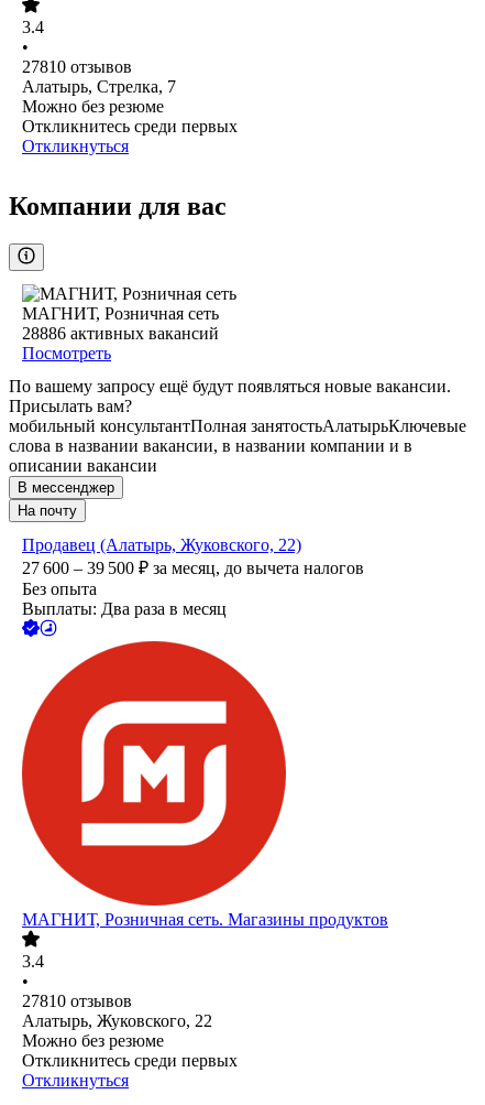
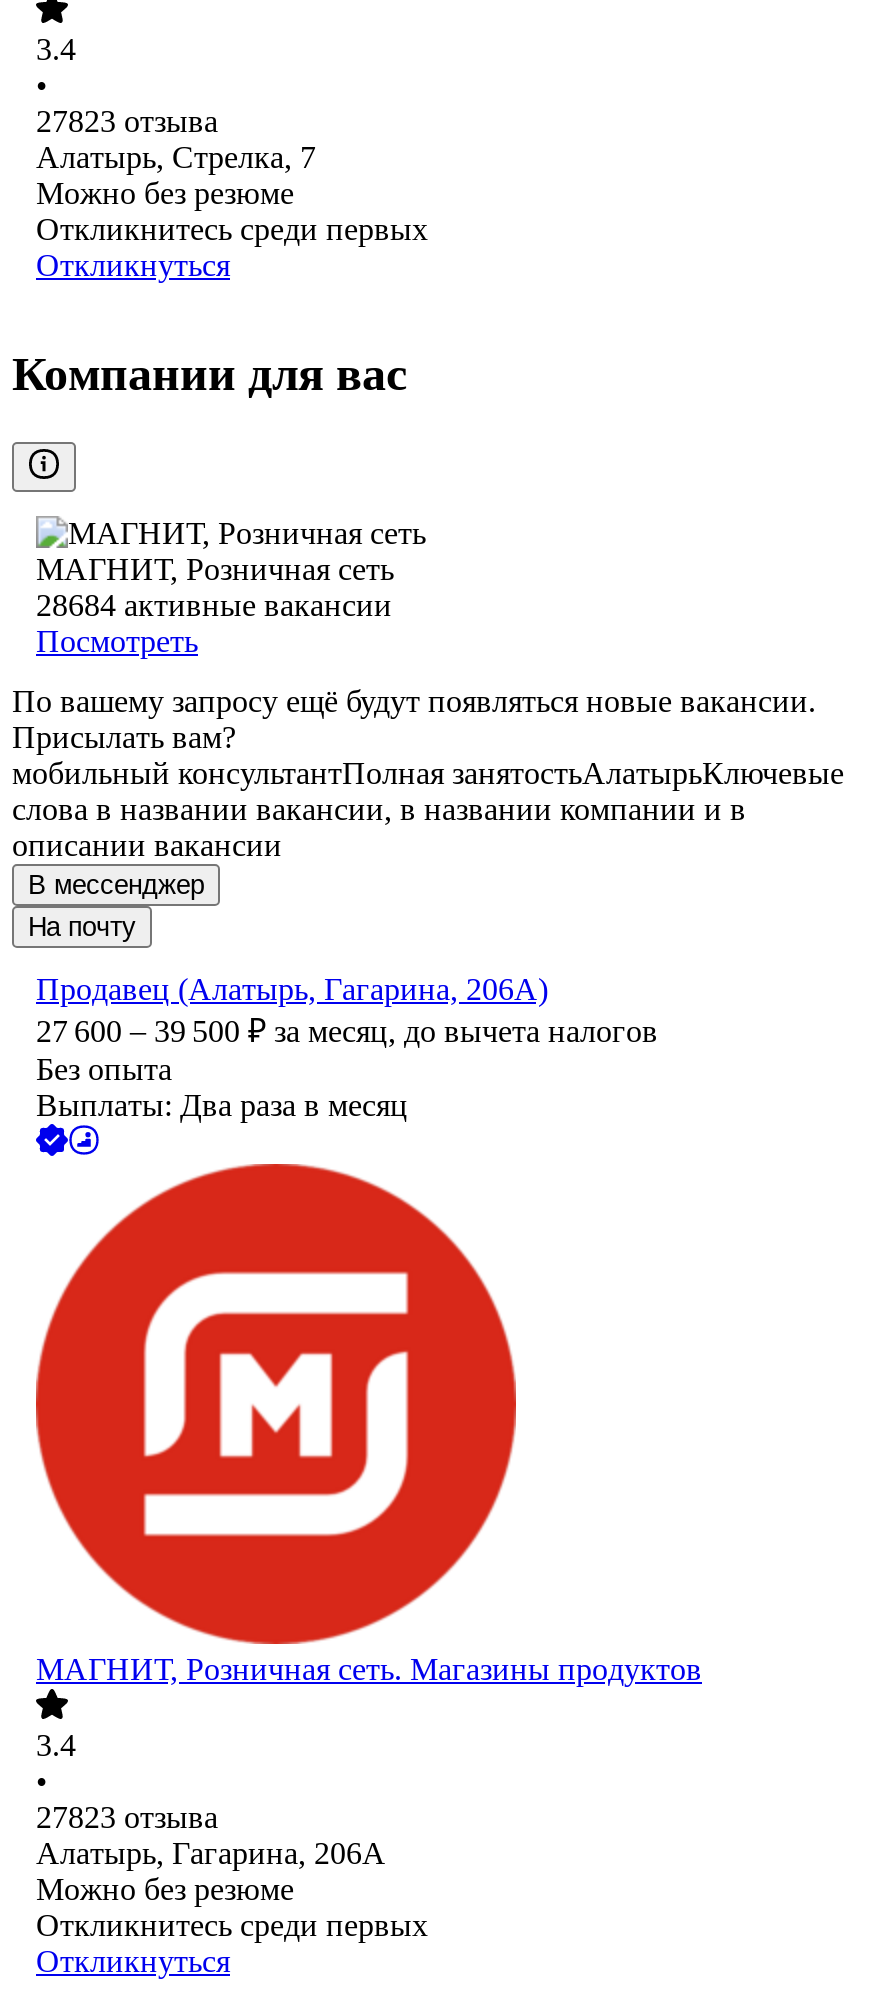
[22,58,132,77] 27810 отзывов -> [36,105,218,139] 27823 отзыва
[22,324,219,343] 28886 активных вакансий -> [36,589,392,623] 28684 активные вакансии
[22,536,301,554] Продавец (Алатырь, Жуковского, 22) -> [36,973,548,1007] Продавец (Алатырь, Гагарина, 206А)
[22,992,212,1030] 27810 отзывов | Алатырь, Жуковского, 22 -> [36,1801,386,1871] 27823 отзыва | Алатырь, Гагарина, 206А

